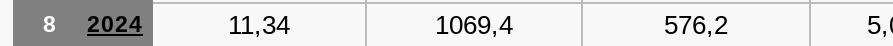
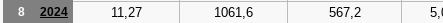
[228,9,290,39] 11,34 -> [110,5,141,20] 11,27
[435,9,513,39] 1069,4 -> [214,5,253,20] 1061,6
[664,9,728,39] 576,2 -> [328,5,360,20] 567,2

